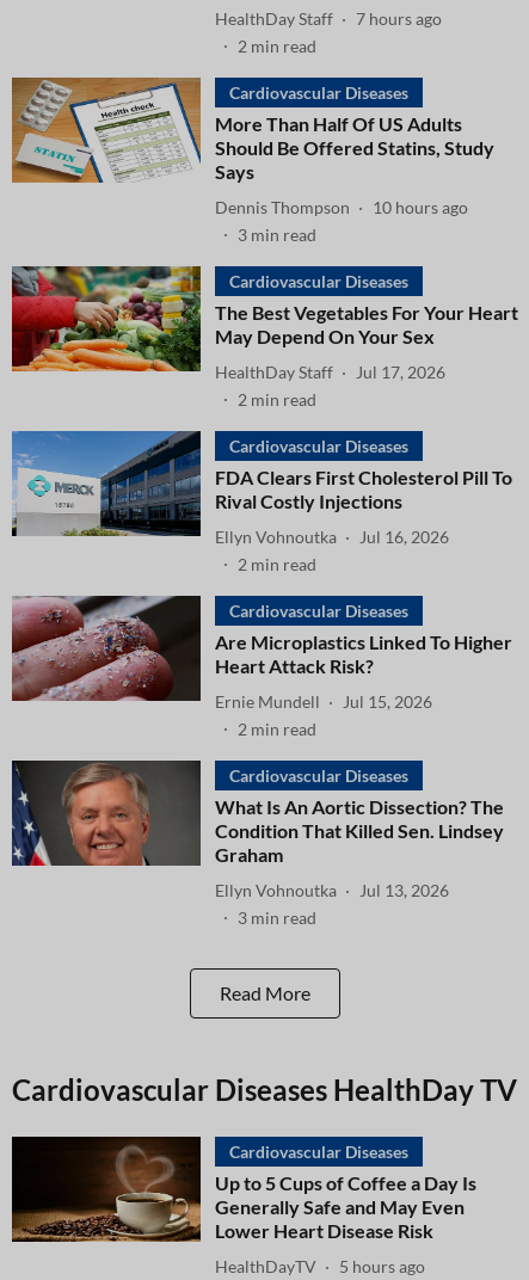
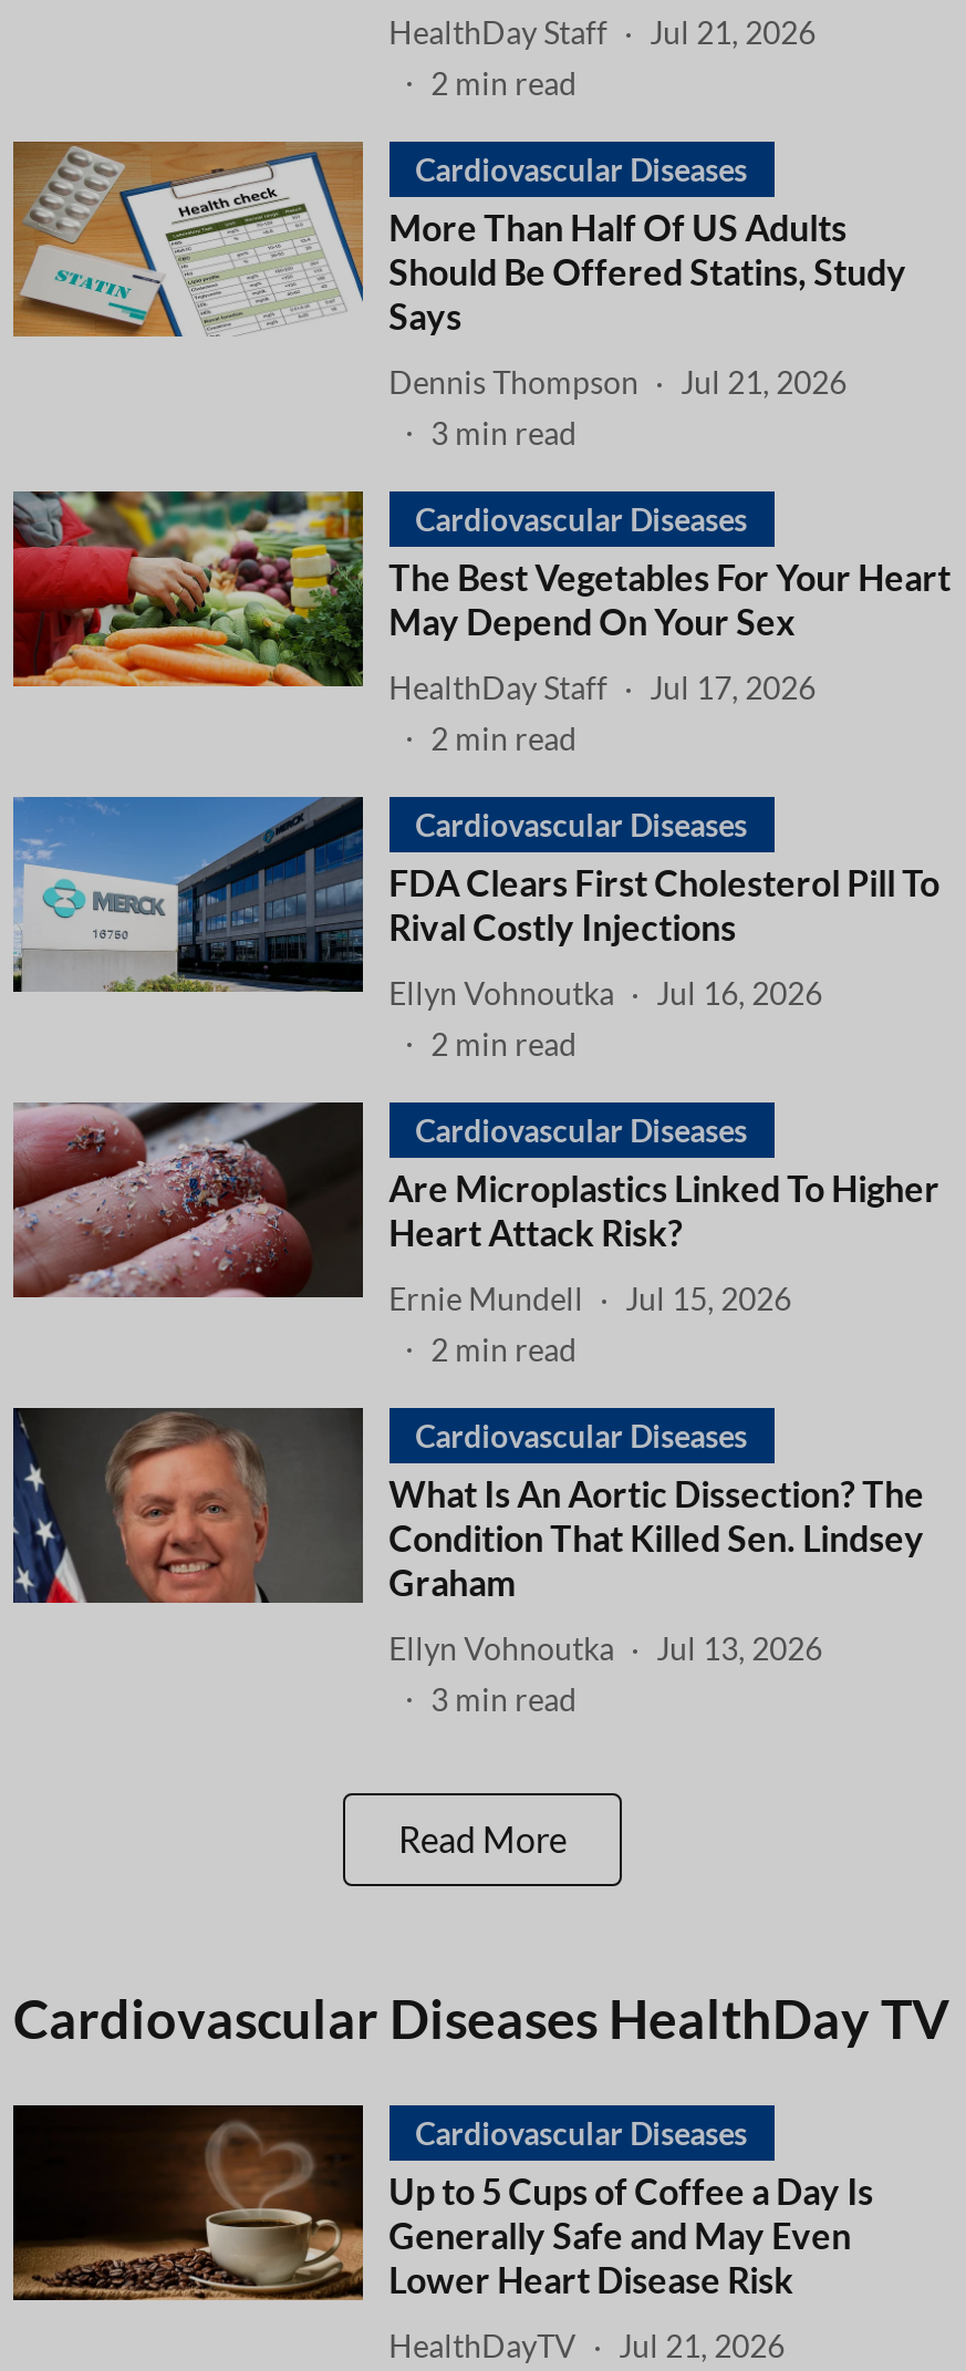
[214,8,441,29] HealthDay Staff 7 hours ago -> [389,13,816,51] HealthDay Staff Jul 21, 2026
[214,197,468,217] Dennis Thompson 10 hours ago -> [389,363,847,401] Dennis Thompson Jul 21, 2026
[214,1256,425,1276] HealthDayTV 5 hours ago -> [389,2327,785,2364] HealthDayTV Jul 21, 2026

